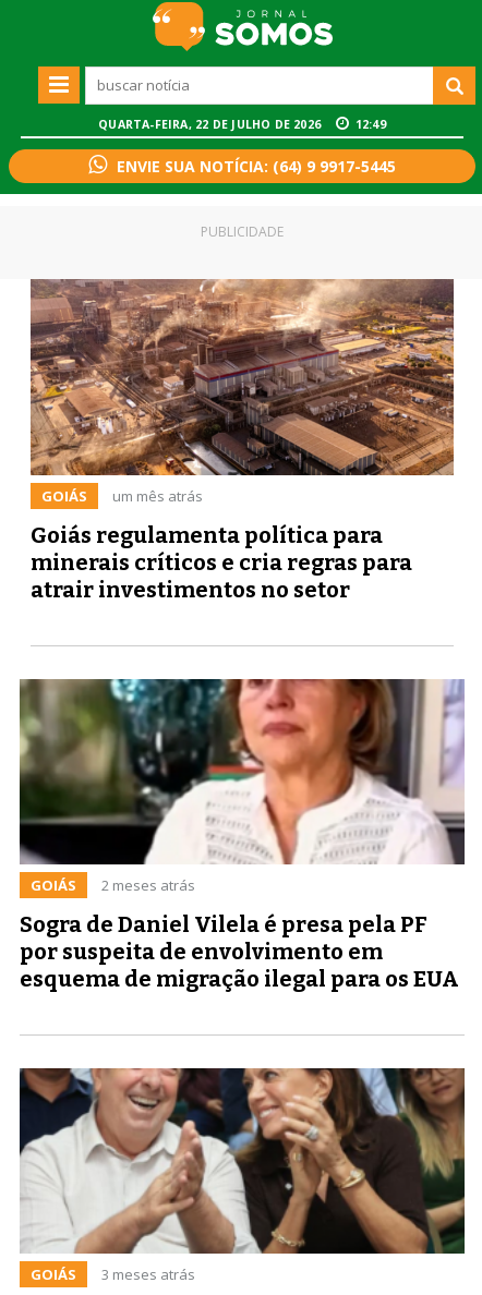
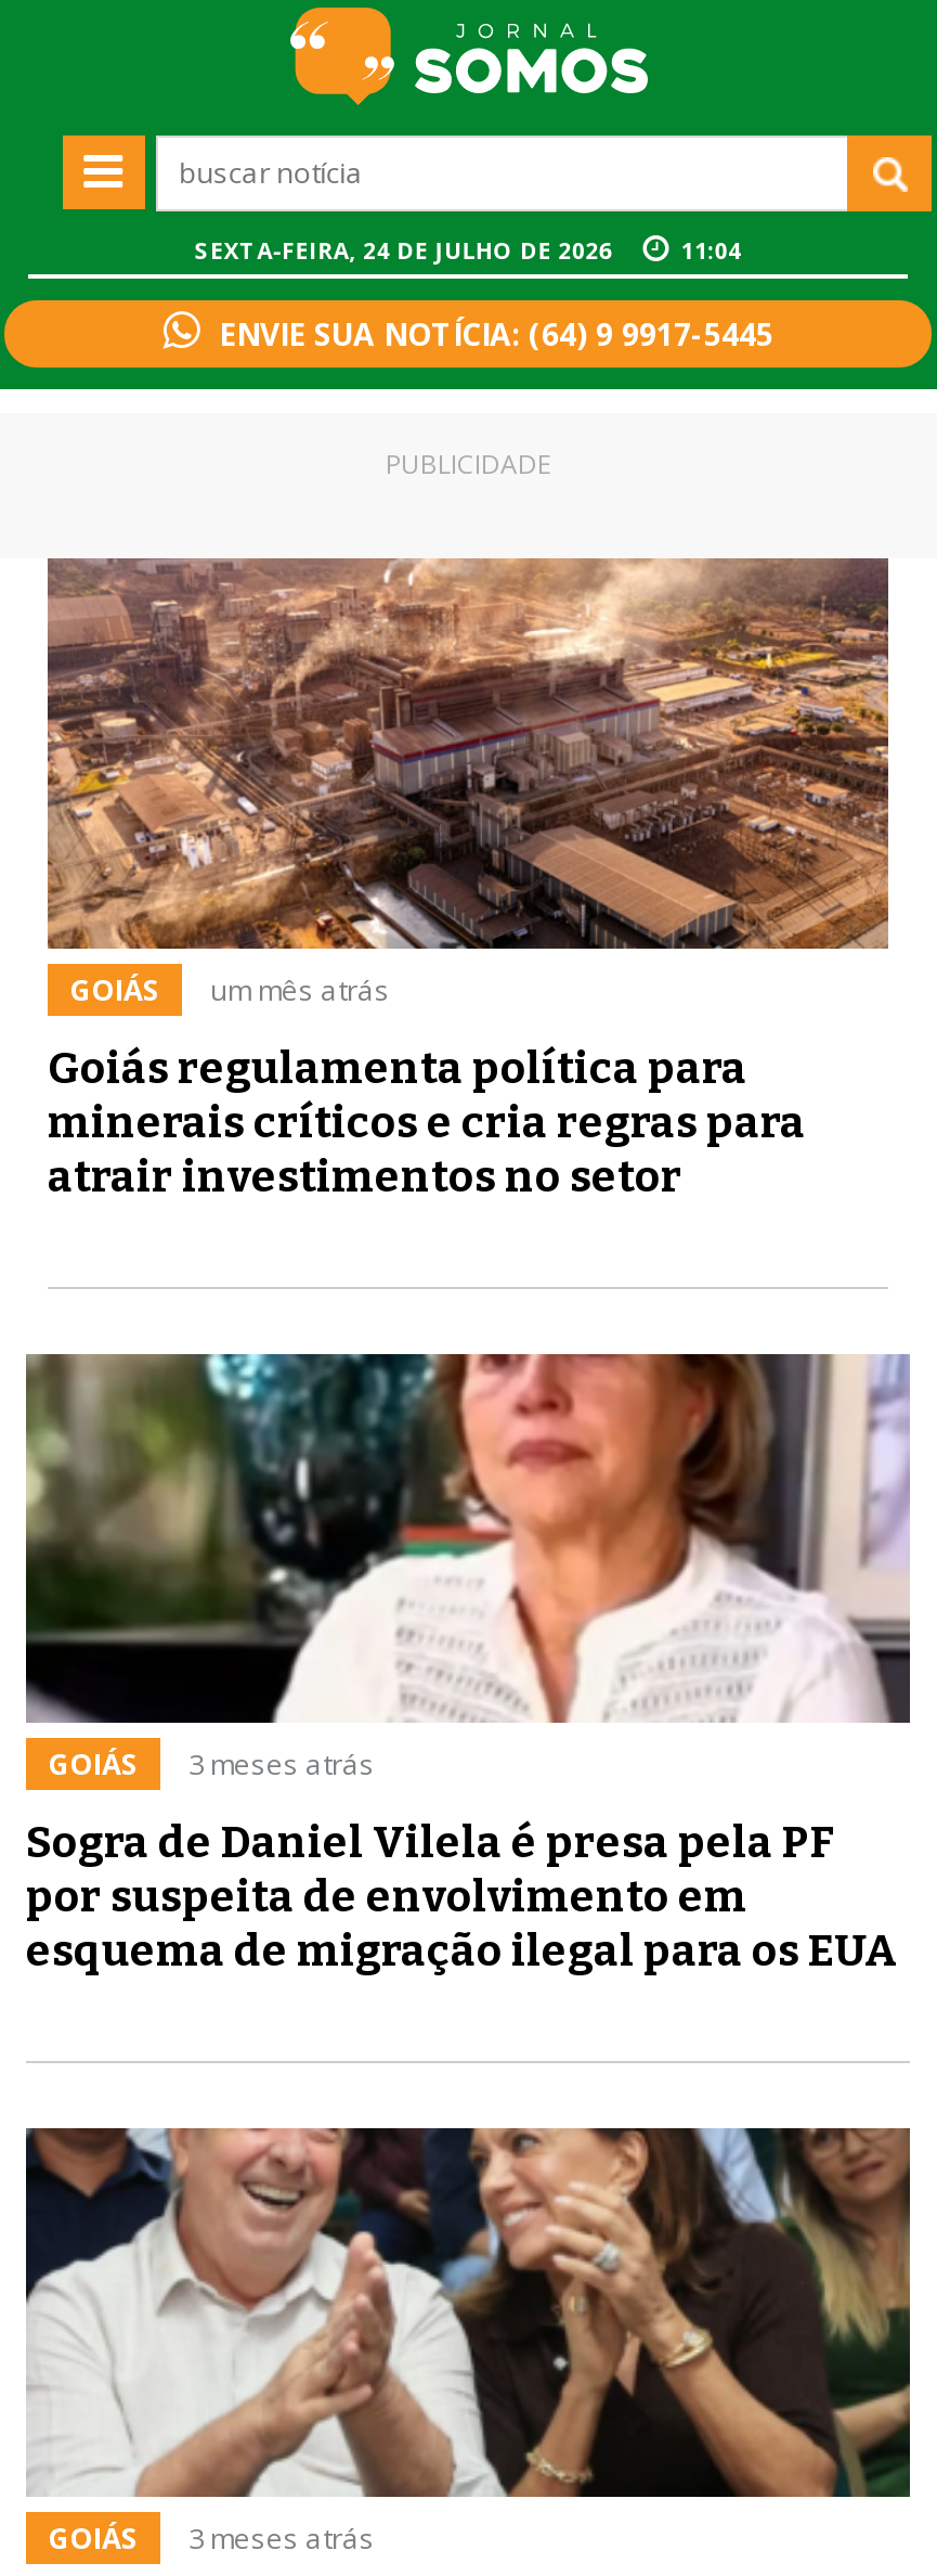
[98,117,324,132] QUARTA-FEIRA, 22 DE JULHO DE 2026 -> [195,236,619,267] SEXTA-FEIRA, 24 DE JULHO DE 2026
[355,117,386,132] 12:49 -> [681,236,741,267] 11:04
[31,875,195,895] GOIÁS 2 meses atrás -> [48,1744,375,1783] GOIÁS 3 meses atrás

